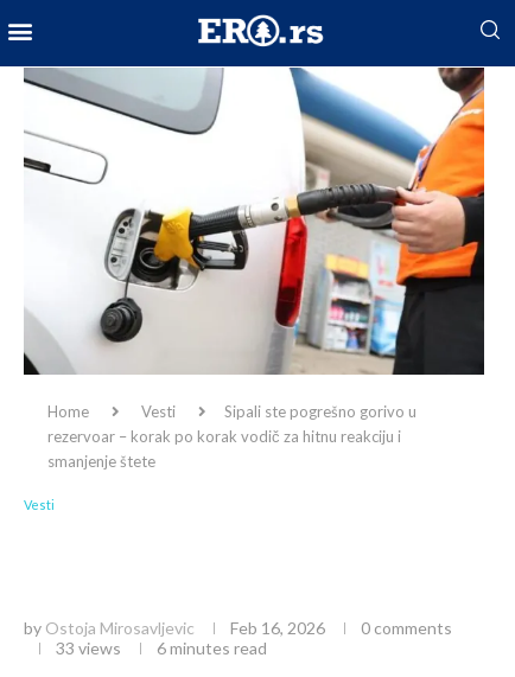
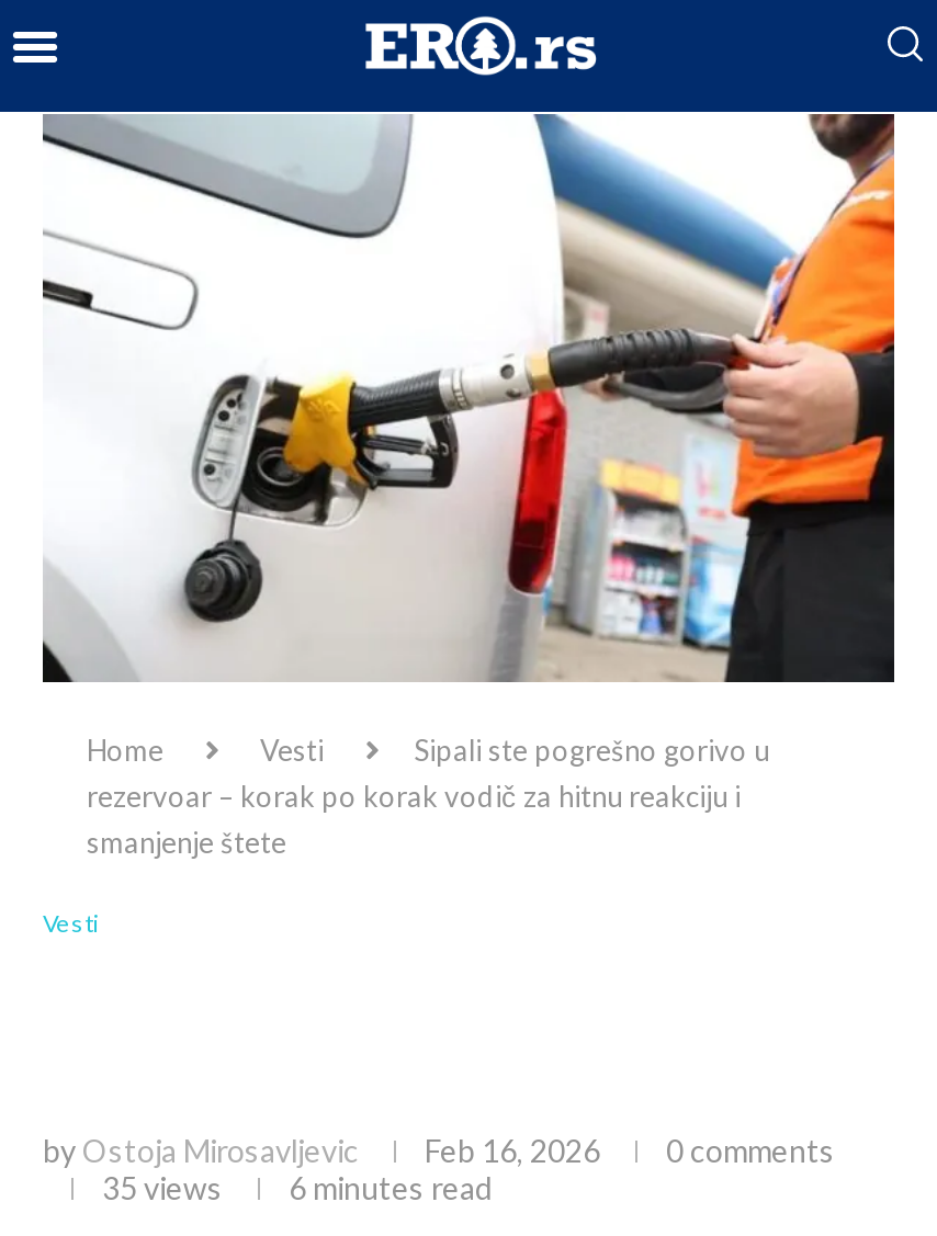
[56,638,267,658] 33 views 6 minutes read -> [102,1168,493,1206] 35 views 6 minutes read

